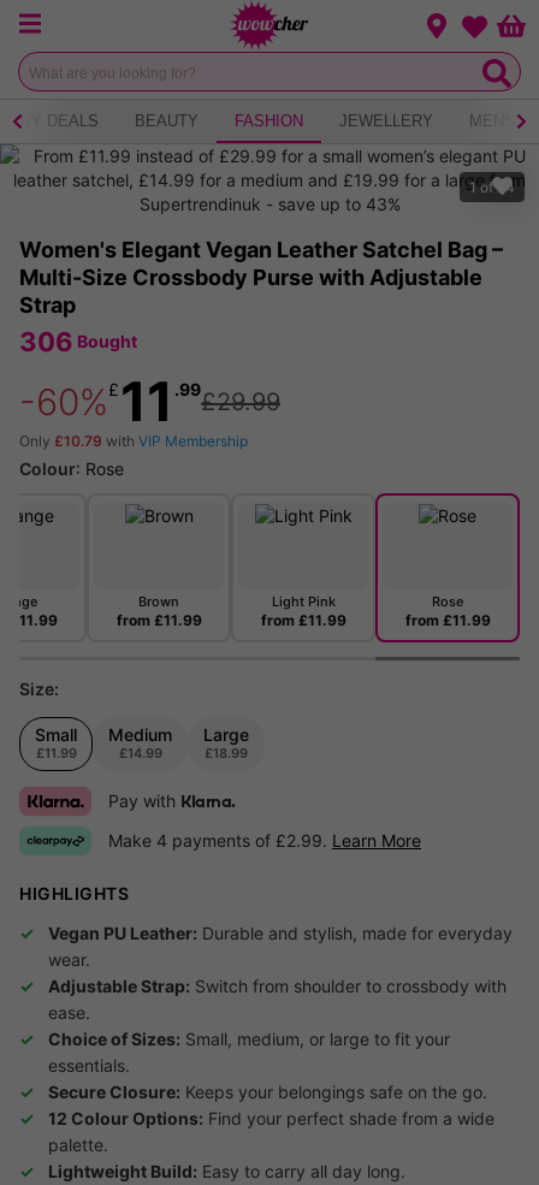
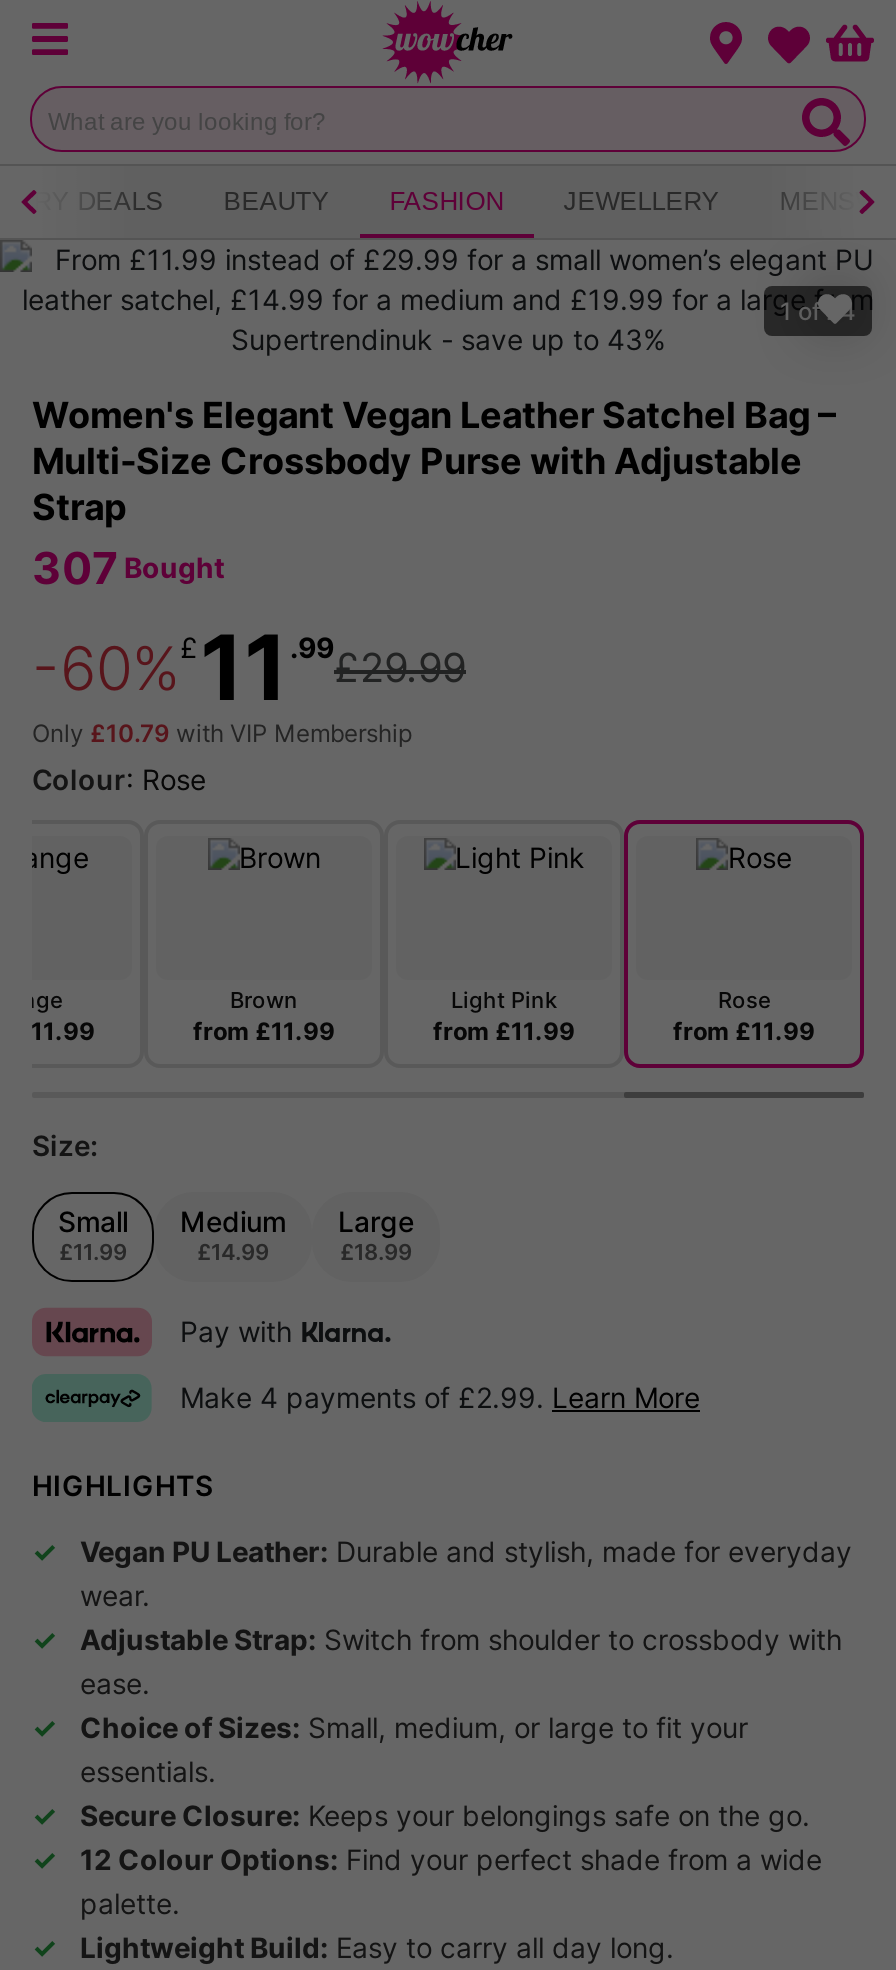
[19,326,137,358] 306 Bought -> [32,542,224,594] 307 Bought

